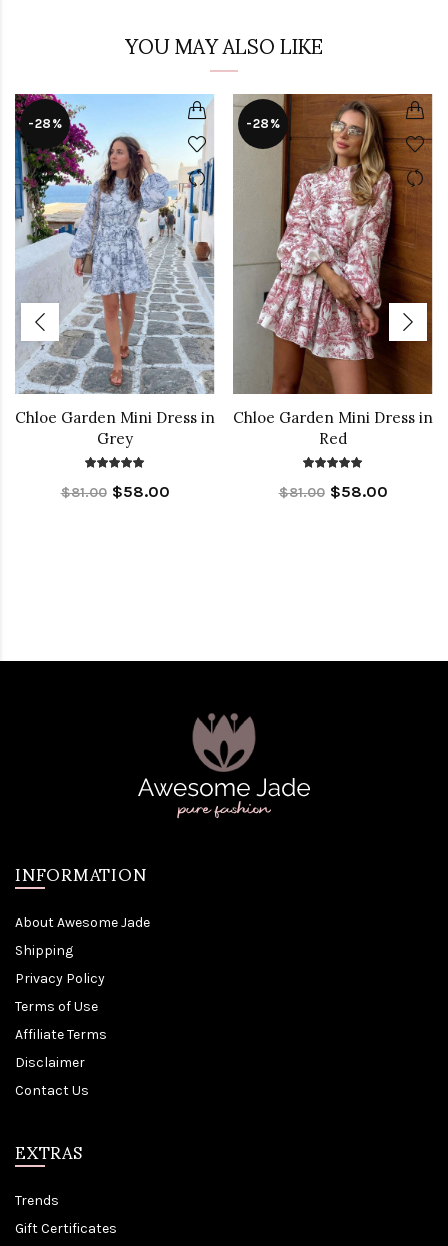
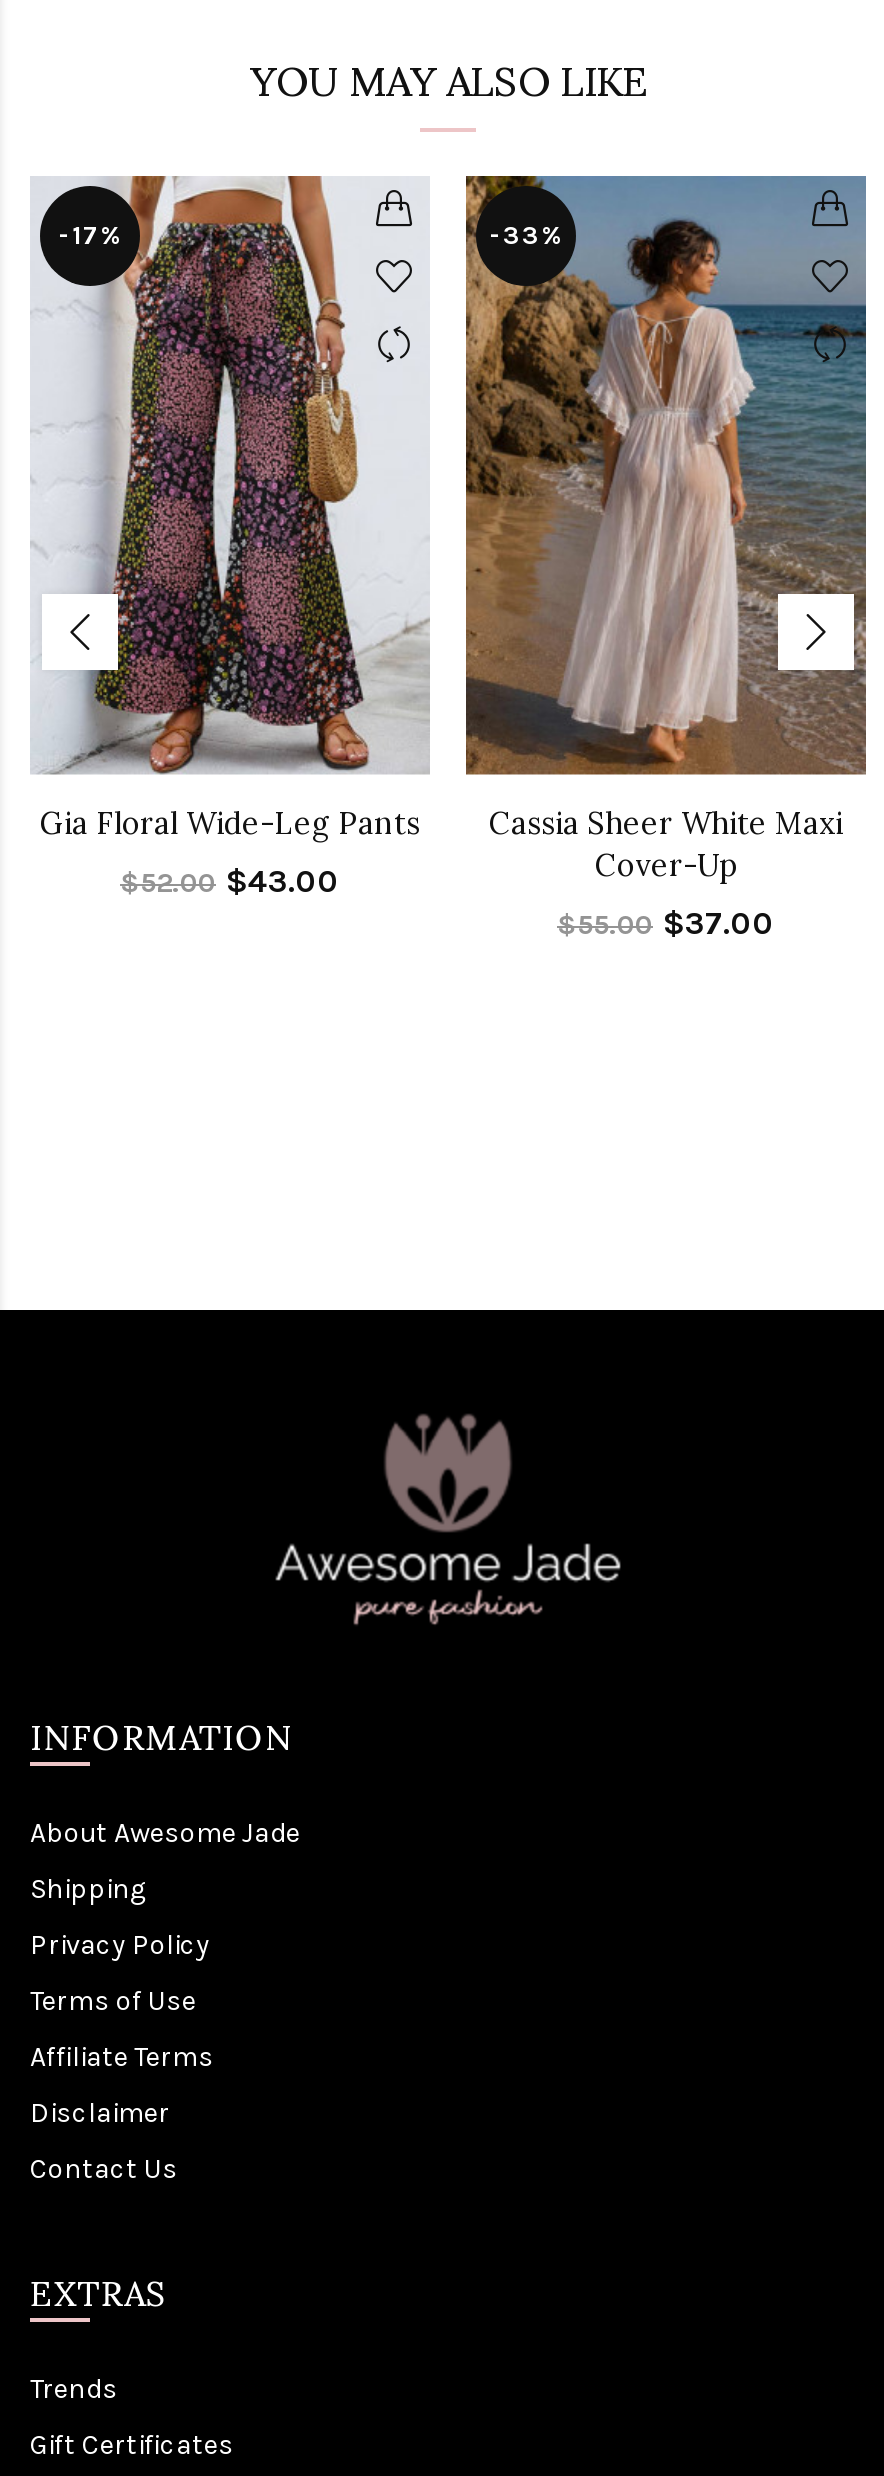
[14,93,215,394] [image] | -28% -> [30,174,430,774] [image] | -17%
[233,93,433,394] [image] | -28% -> [466,174,868,776] [image] | -33%
[15,408,215,448] Chloe Garden Mini Dress in | Grey -> [40,804,420,842] Gia Floral Wide-Leg Pants
[233,408,433,448] Chloe Garden Mini Dress in | Red -> [489,804,843,884] Cassia Sheer White Maxi | Cover-Up
[60,482,169,501] $81.00 $58.00 -> [120,862,340,900] $52.00 $43.00
[278,482,387,501] $81.00 $58.00 -> [557,904,775,942] $55.00 $37.00

